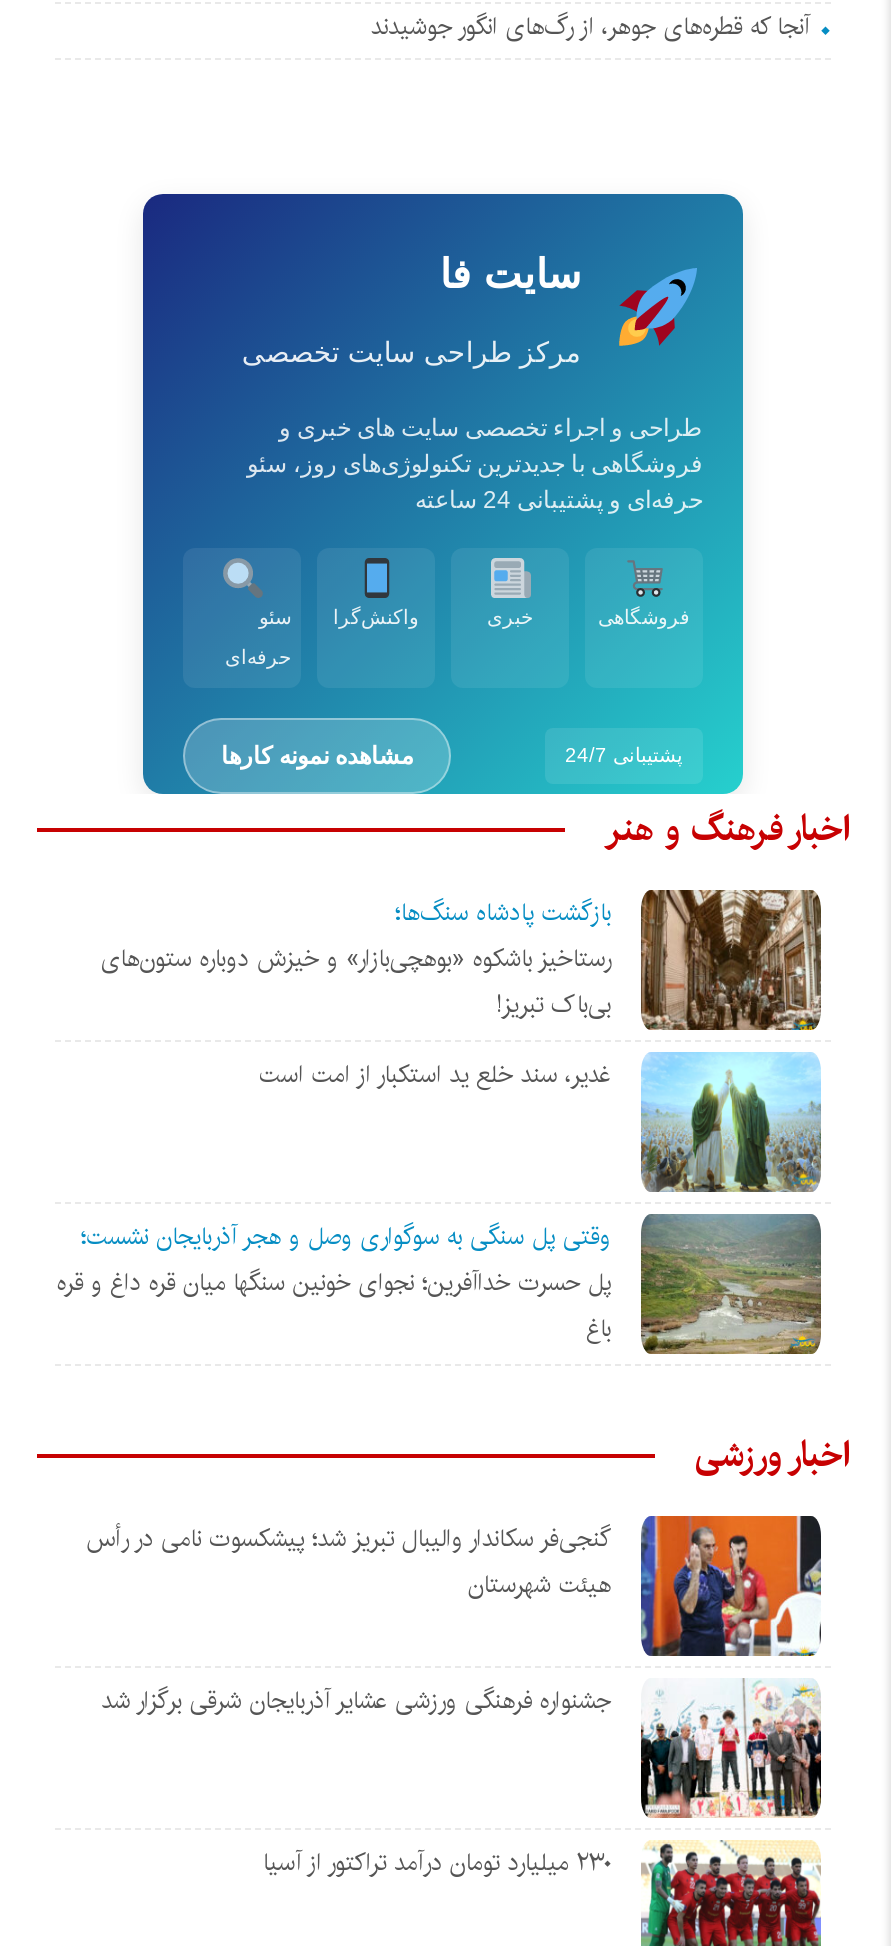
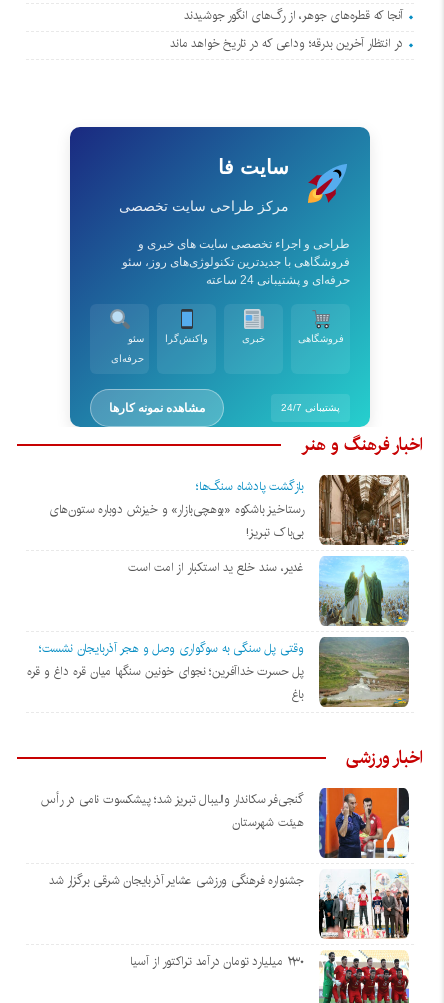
none -> [170,34,403,53] در انتظار آخرین بدرقه؛ وداعی که در تاریخ خواهد ماند

